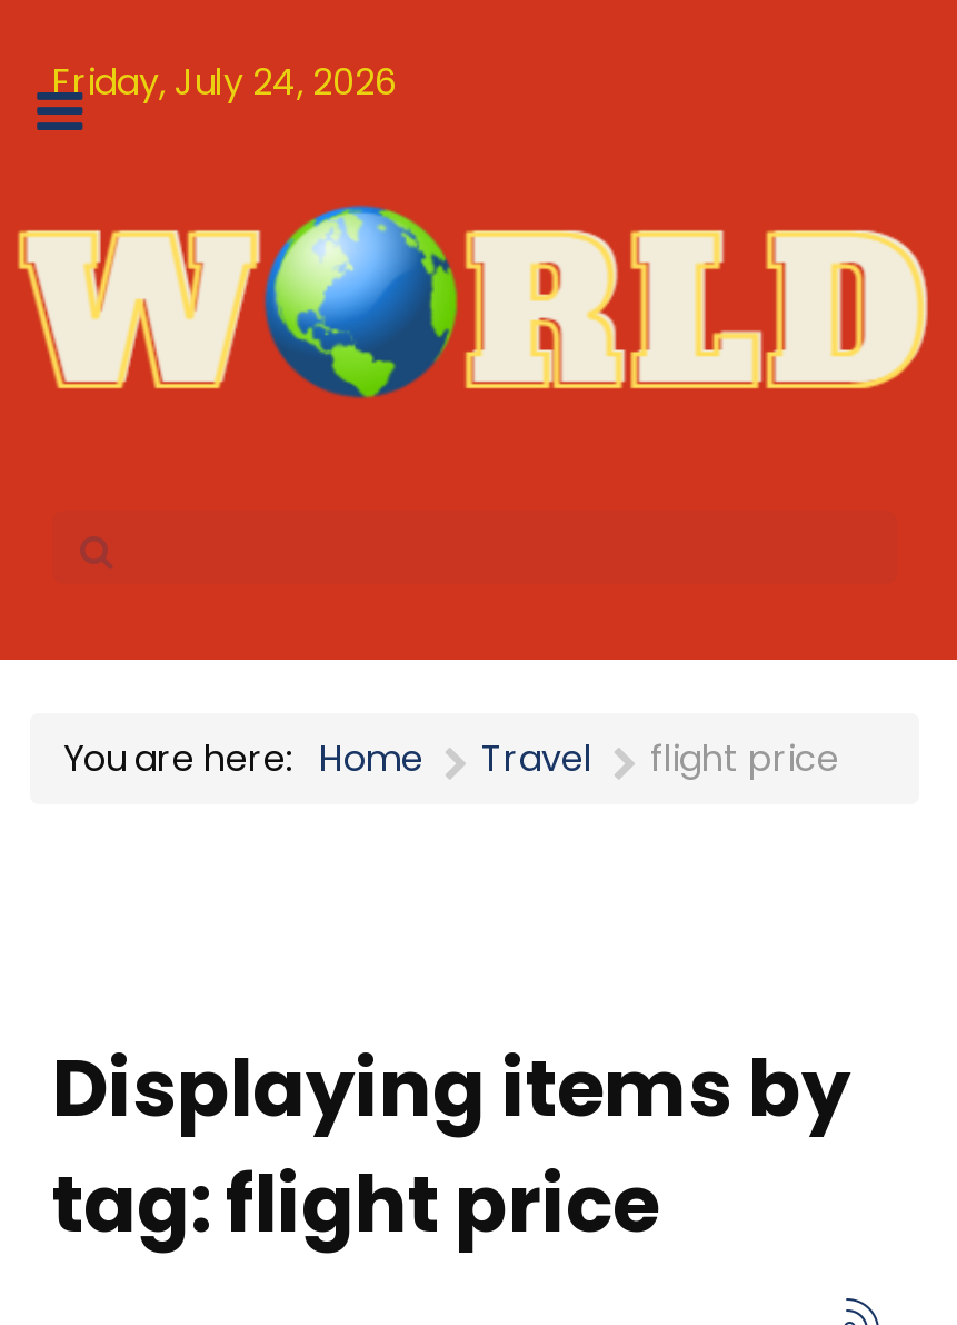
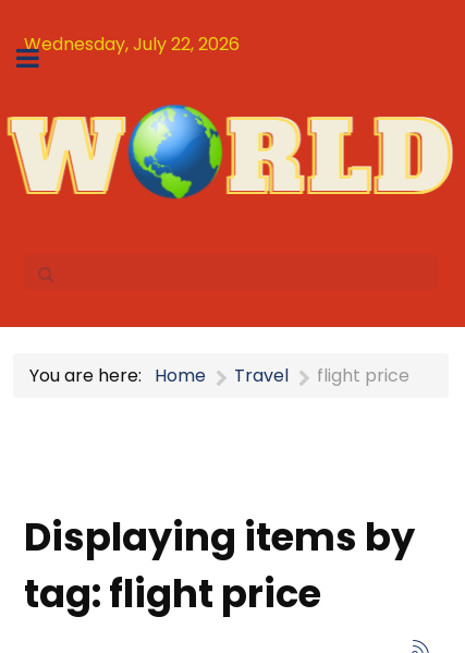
[52,57,397,108] Friday, July 24, 2026 -> [24,32,240,57] Wednesday, July 22, 2026

